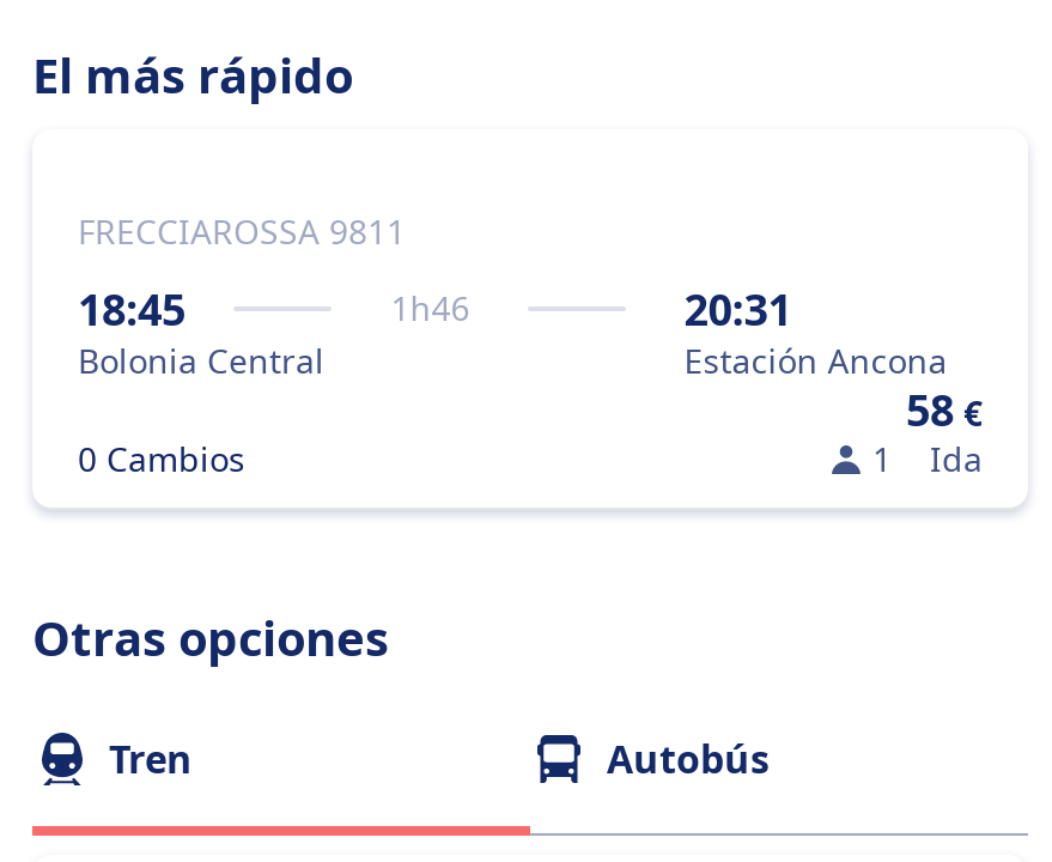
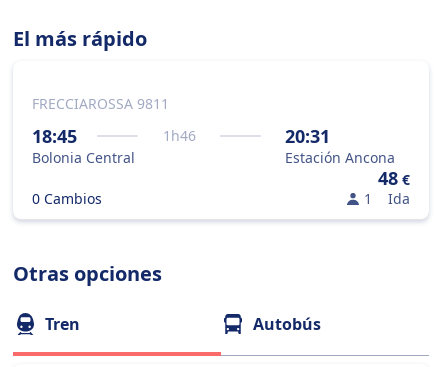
[906,381,983,438] 58 € -> [378,166,410,190] 48 €

